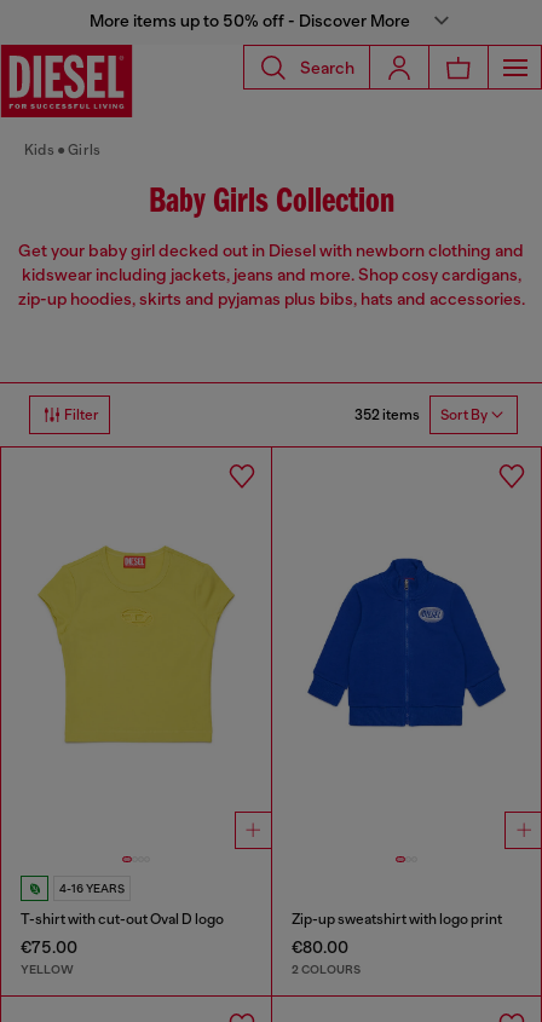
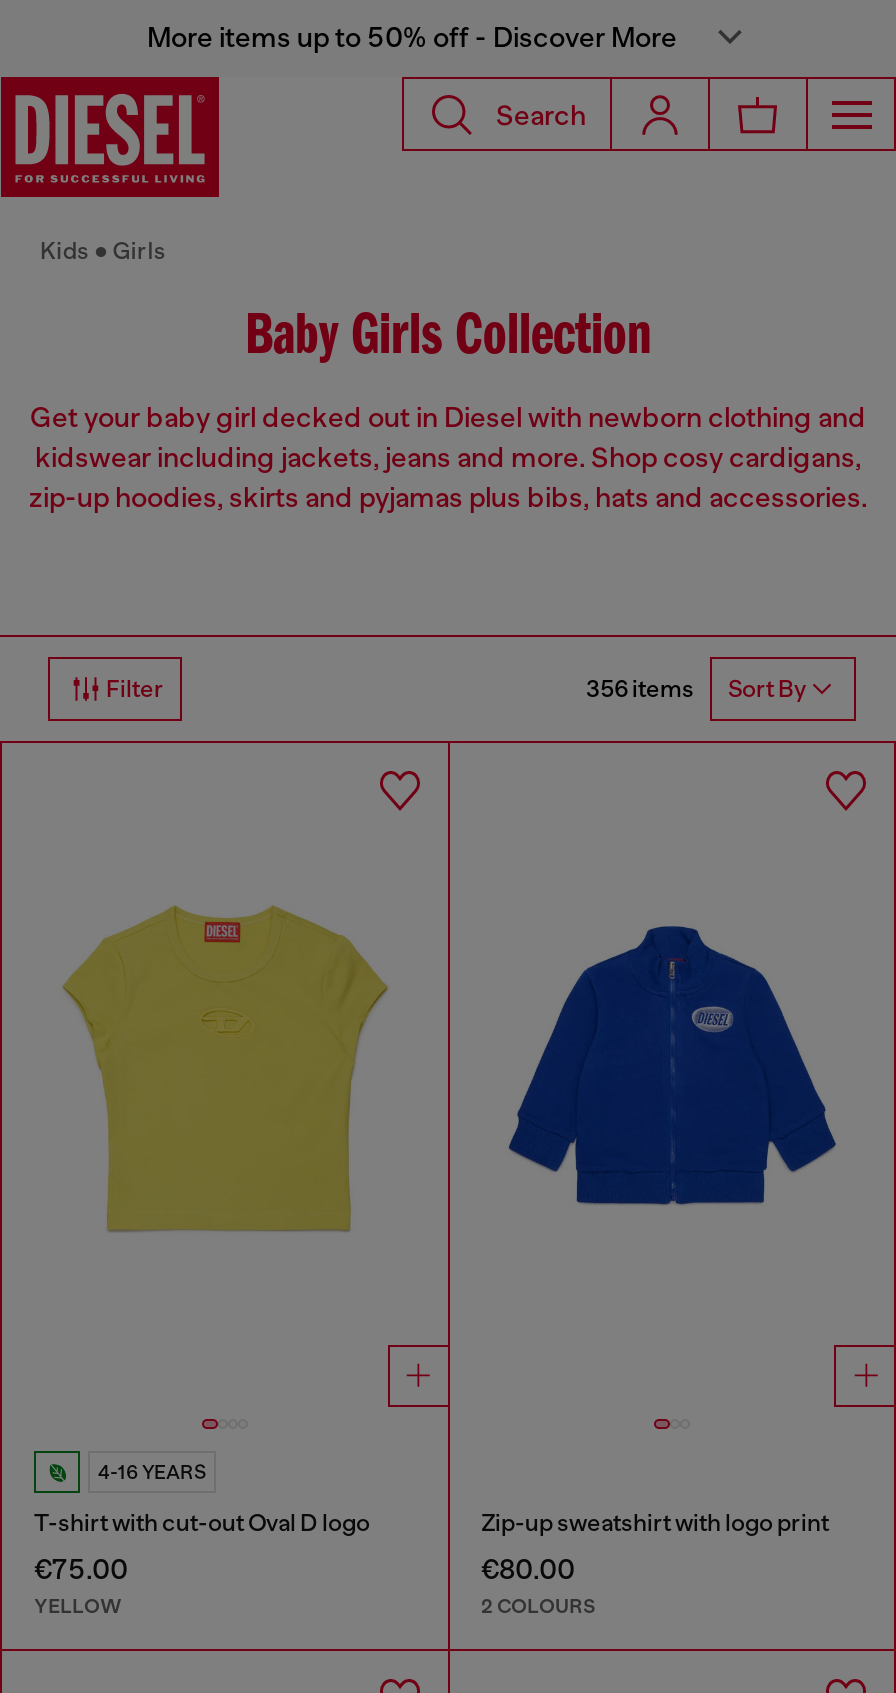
[354,406,488,424] 352 items Sort By -> [586,675,806,704] 356 items Sort By

